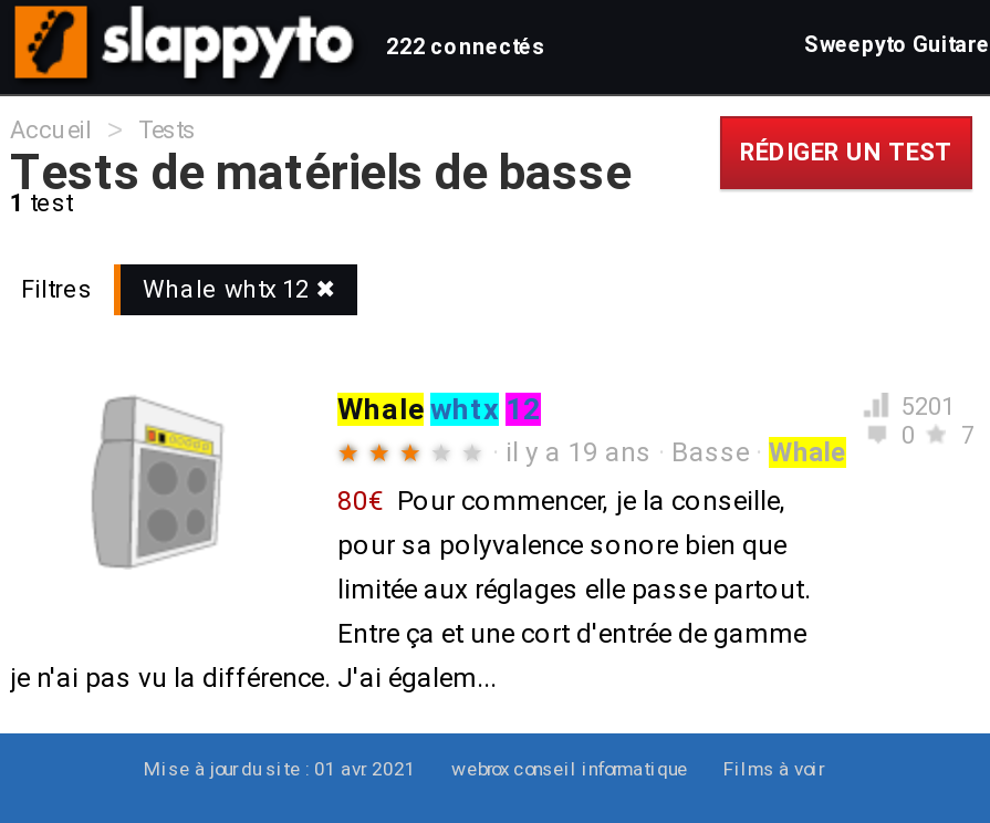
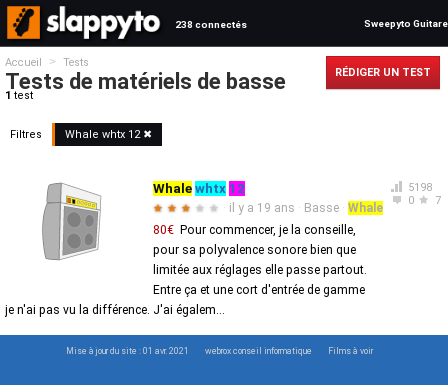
[386,34,545,59] 222 connectés -> [175,19,247,30] 238 connectés
[902,393,955,421] 5201 -> [408,181,432,194] 5198

